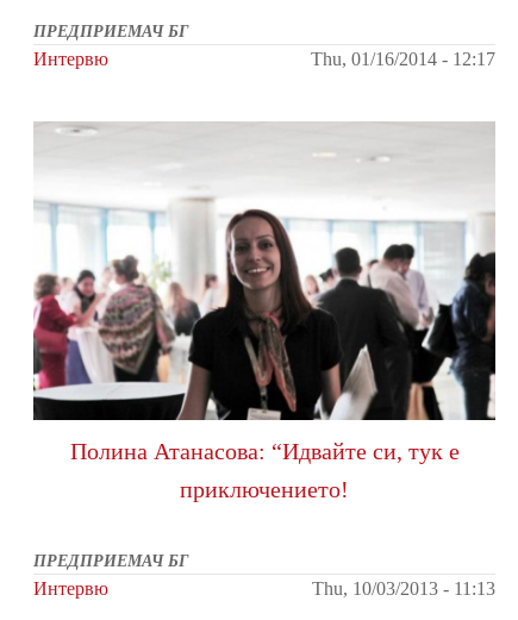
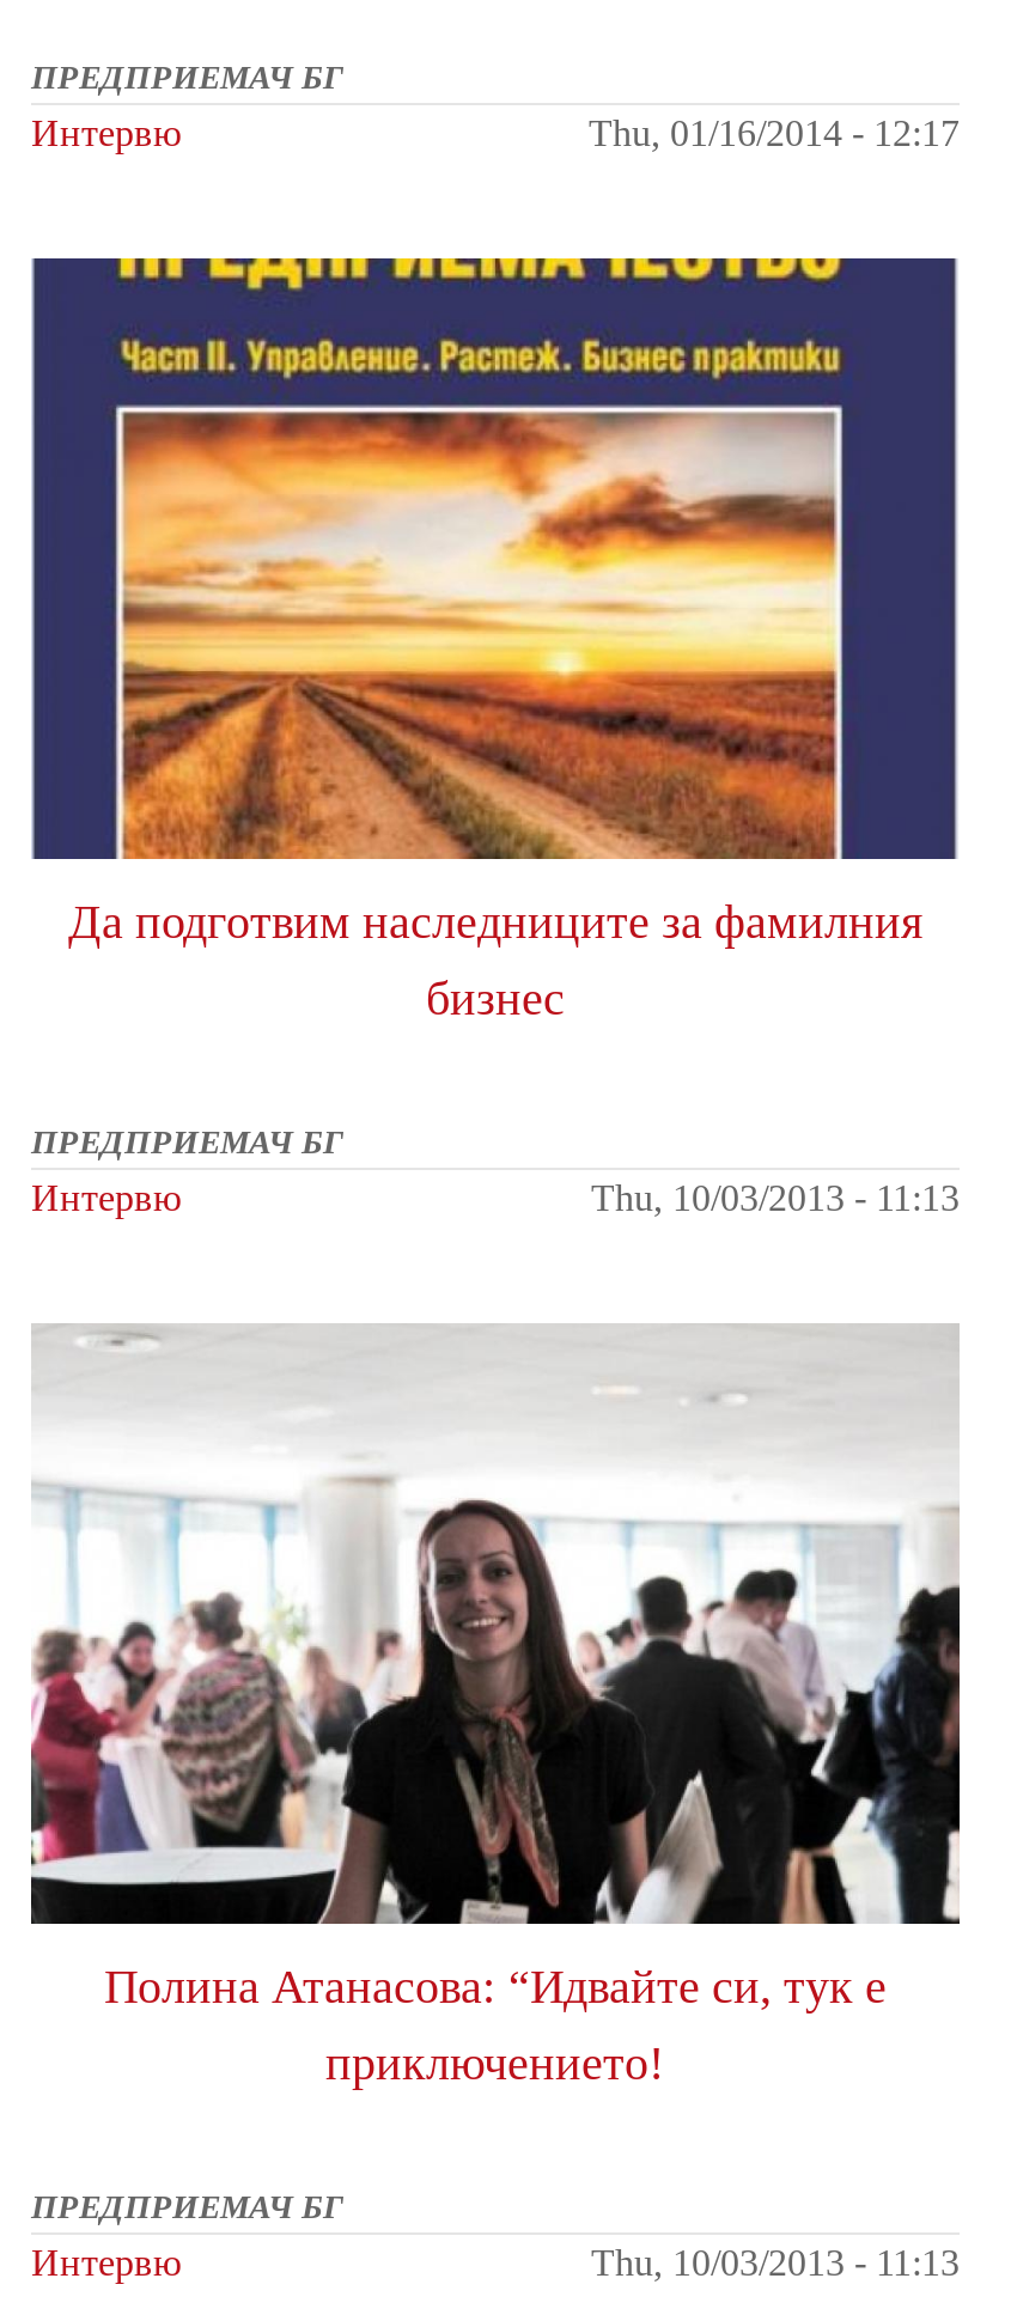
none -> [31,256,960,1219] [image] | Да подготвим наследниците за фамилния | бизнес | ПРЕДПРИЕМАЧ БГ | Интервю | Thu, 10/03/2013 - 11:13

